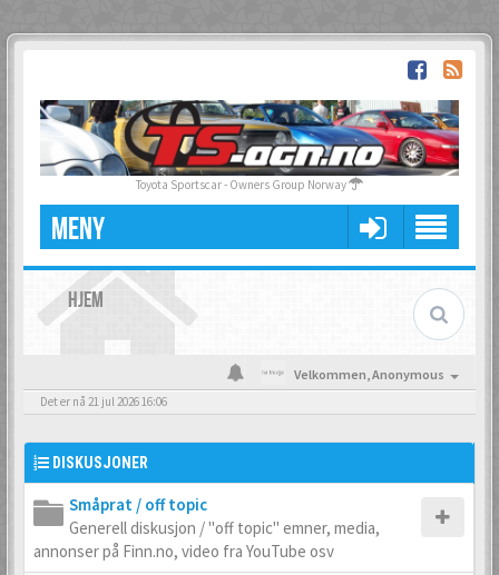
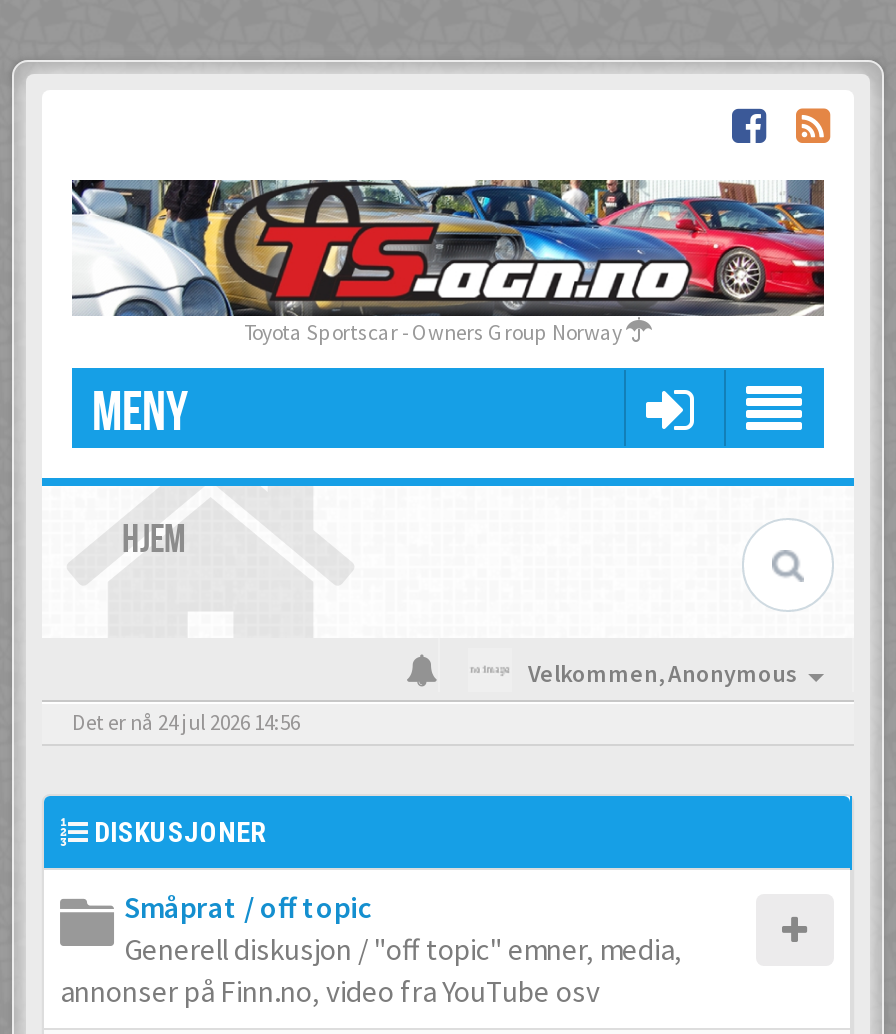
[40,394,167,409] Det er nå 21 jul 2026 16:06 -> [72,708,300,736] Det er nå 24 jul 2026 14:56

